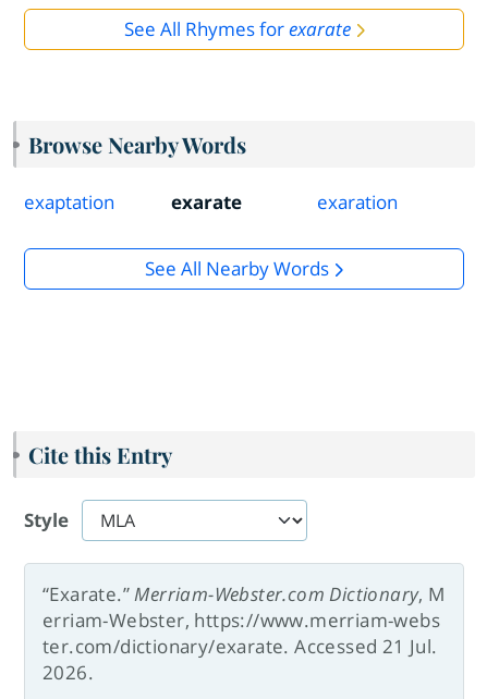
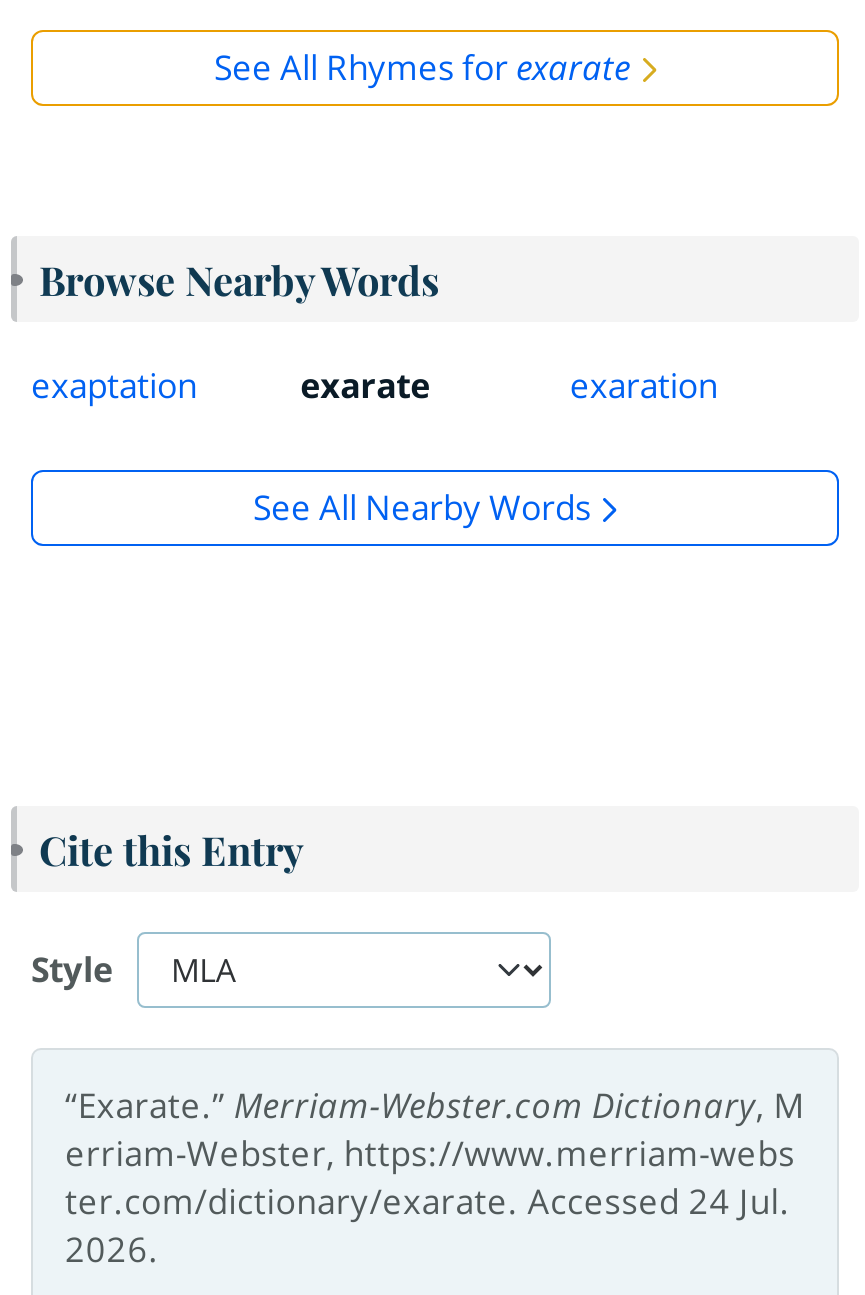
[42,634,438,659] ter.com/dictionary/exarate. Accessed 21 Jul. -> [65,1178,790,1224] ter.com/dictionary/exarate. Accessed 24 Jul.

